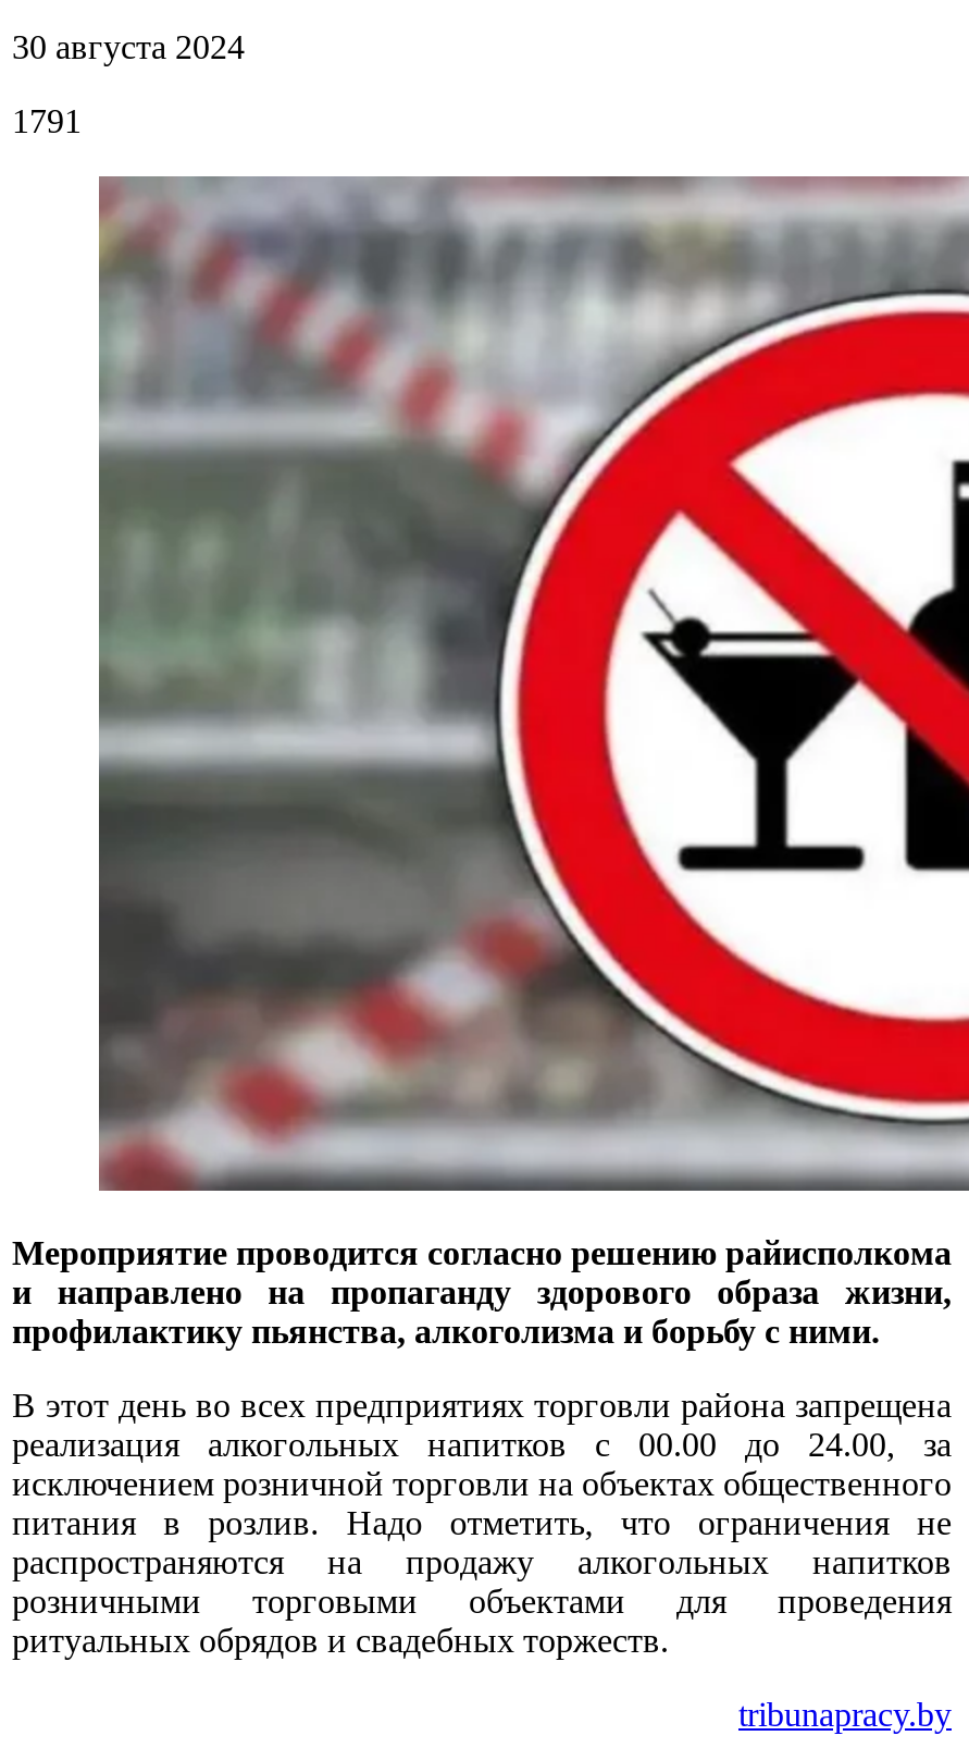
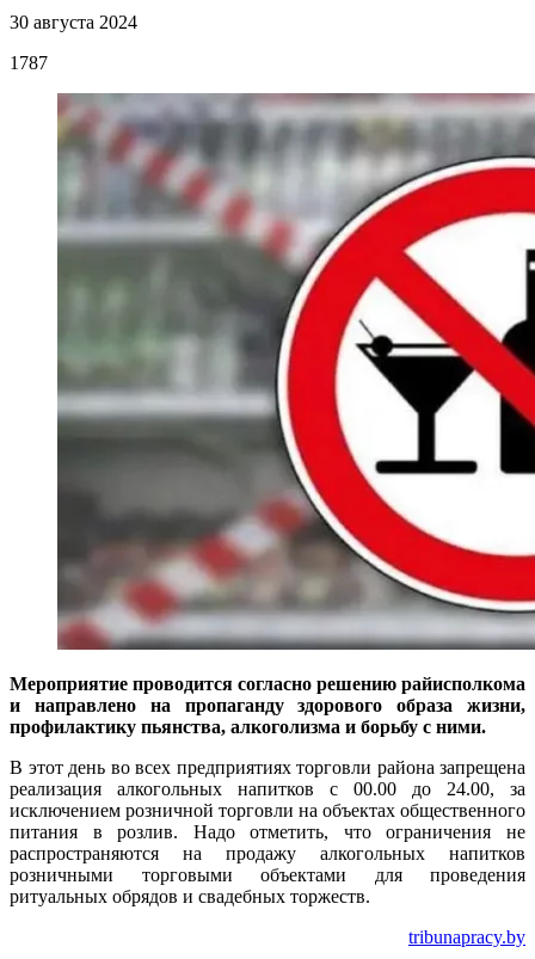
[12,103,82,140] 1791 -> [10,53,48,73] 1787

